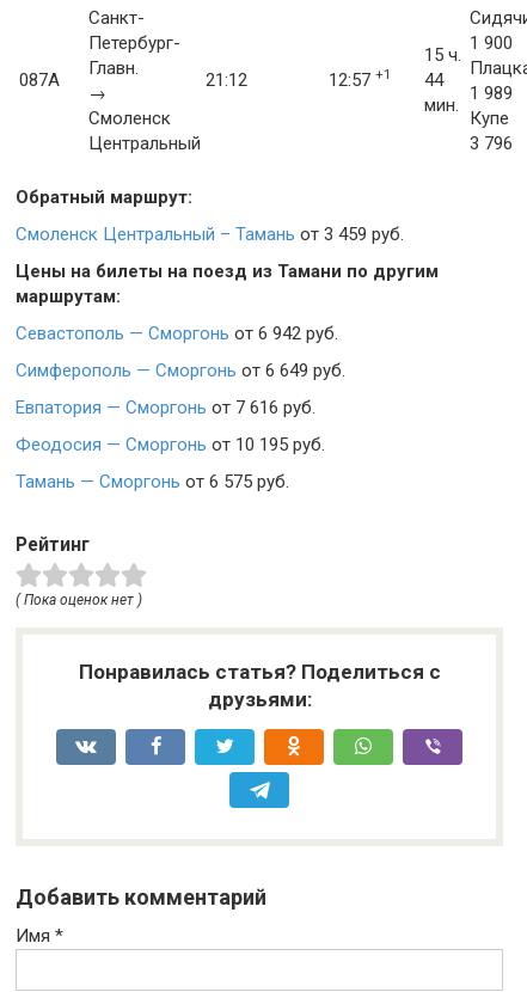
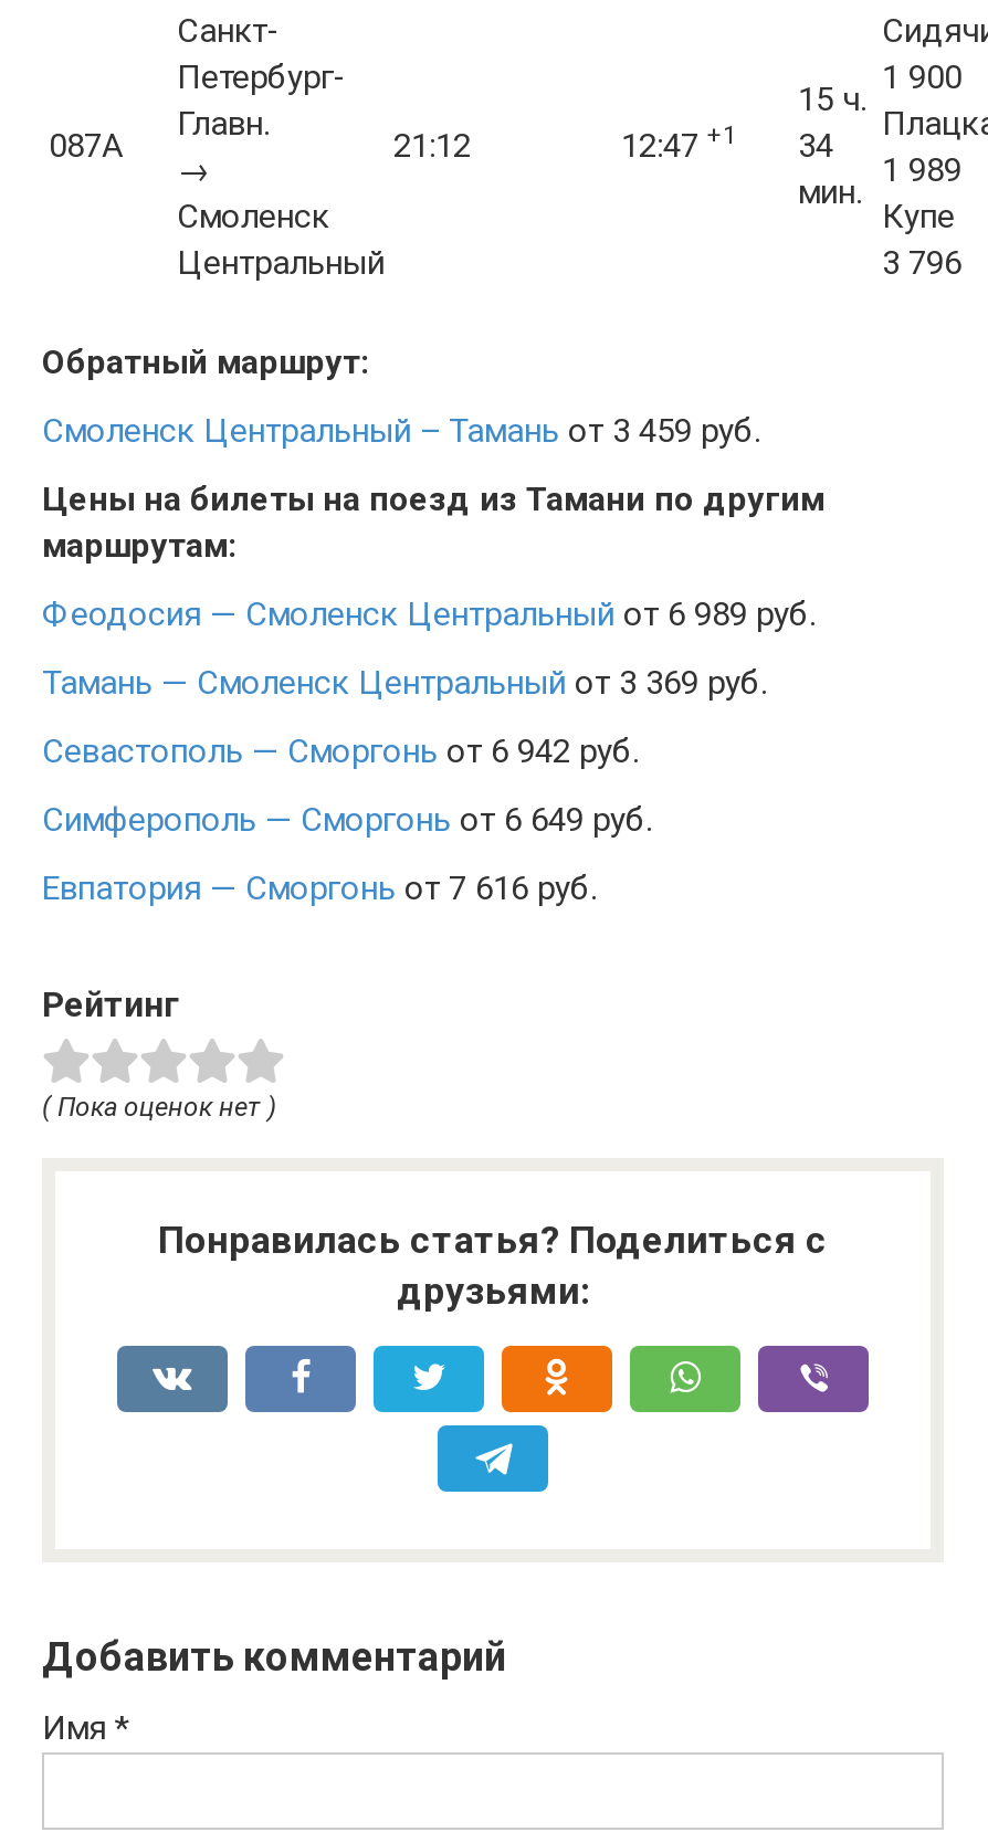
[329,67,391,90] 12:57 +1 -> [621,121,736,165] 12:47 +1
[424,69,443,90] 44 -> [798,125,833,165] 34
none -> [42,593,816,702] Феодосия — Смоленск Центральный от 6 989 руб. | Тамань — Смоленск Центральный от 3 369 руб.
moved [16,322,345,418] -> [42,730,652,907]: Севастополь — Сморгонь от 6 942 руб. | Симферополь — Сморгонь от 6 649 руб. | Евпатория — Сморгонь от 7 616 руб.
[16,433,325,492] Феодосия — Сморгонь от 10 195 руб. | Тамань — Сморгонь от 6 575 руб. -> none

